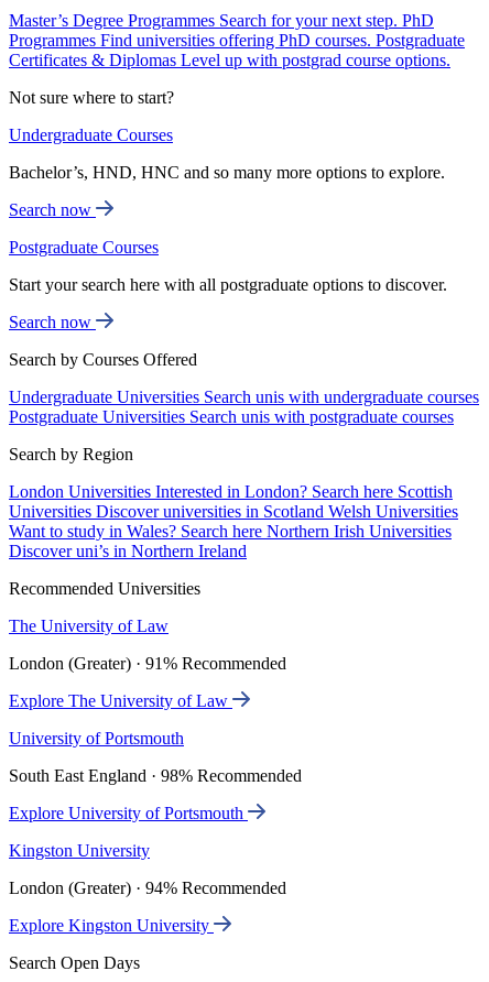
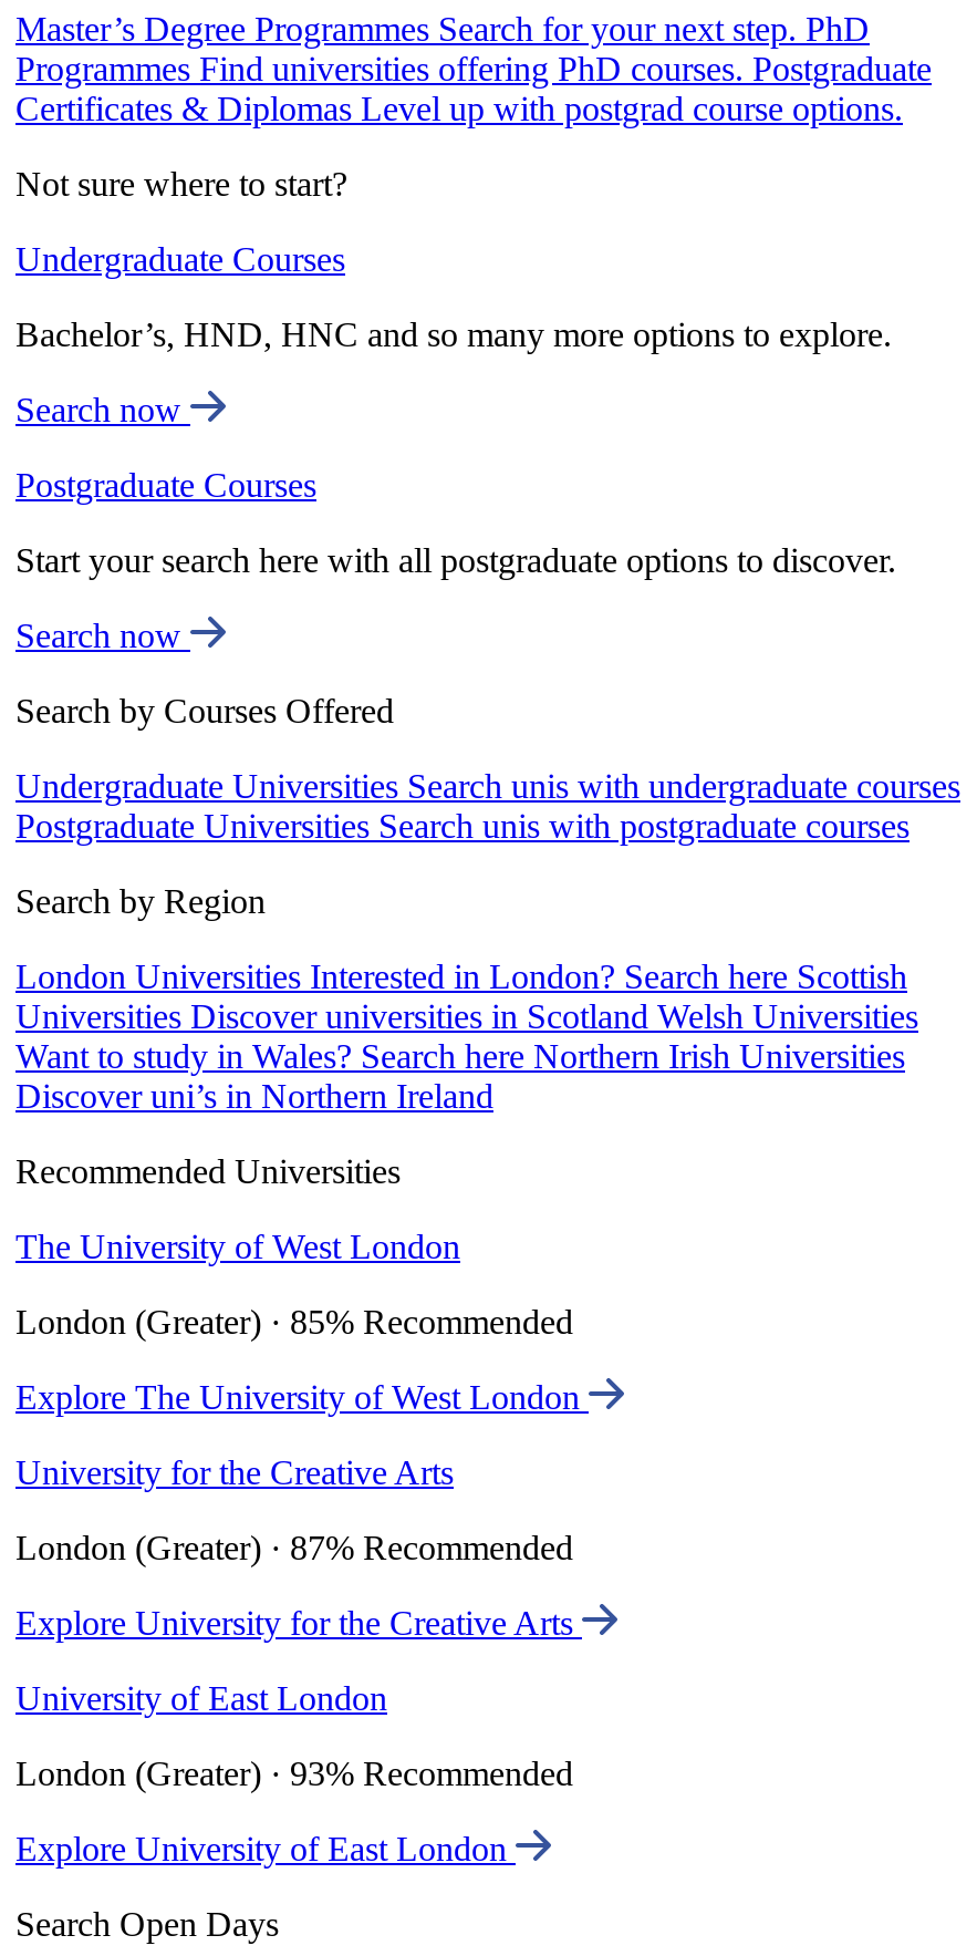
[9,617,169,635] The University of Law -> [15,1228,460,1265] The University of West London
[9,654,286,673] London (Greater) · 91% Recommended -> [15,1303,573,1341] London (Greater) · 85% Recommended
[9,691,232,710] Explore The University of Law -> [15,1378,589,1416] Explore The University of West London
[9,729,184,748] University of Portsmouth -> [15,1454,454,1491] University for the Creative Arts
[9,766,302,785] South East England · 98% Recommended -> [15,1529,573,1567] London (Greater) · 87% Recommended
[9,804,248,822] Explore University of Portsmouth -> [15,1604,582,1642] Explore University for the Creative Arts
[9,841,150,860] Kingston University -> [15,1679,387,1717] University of East London
[9,879,286,897] London (Greater) · 94% Recommended -> [15,1755,573,1792] London (Greater) · 93% Recommended
[9,916,214,935] Explore Kingston University -> [15,1830,516,1868] Explore University of East London

